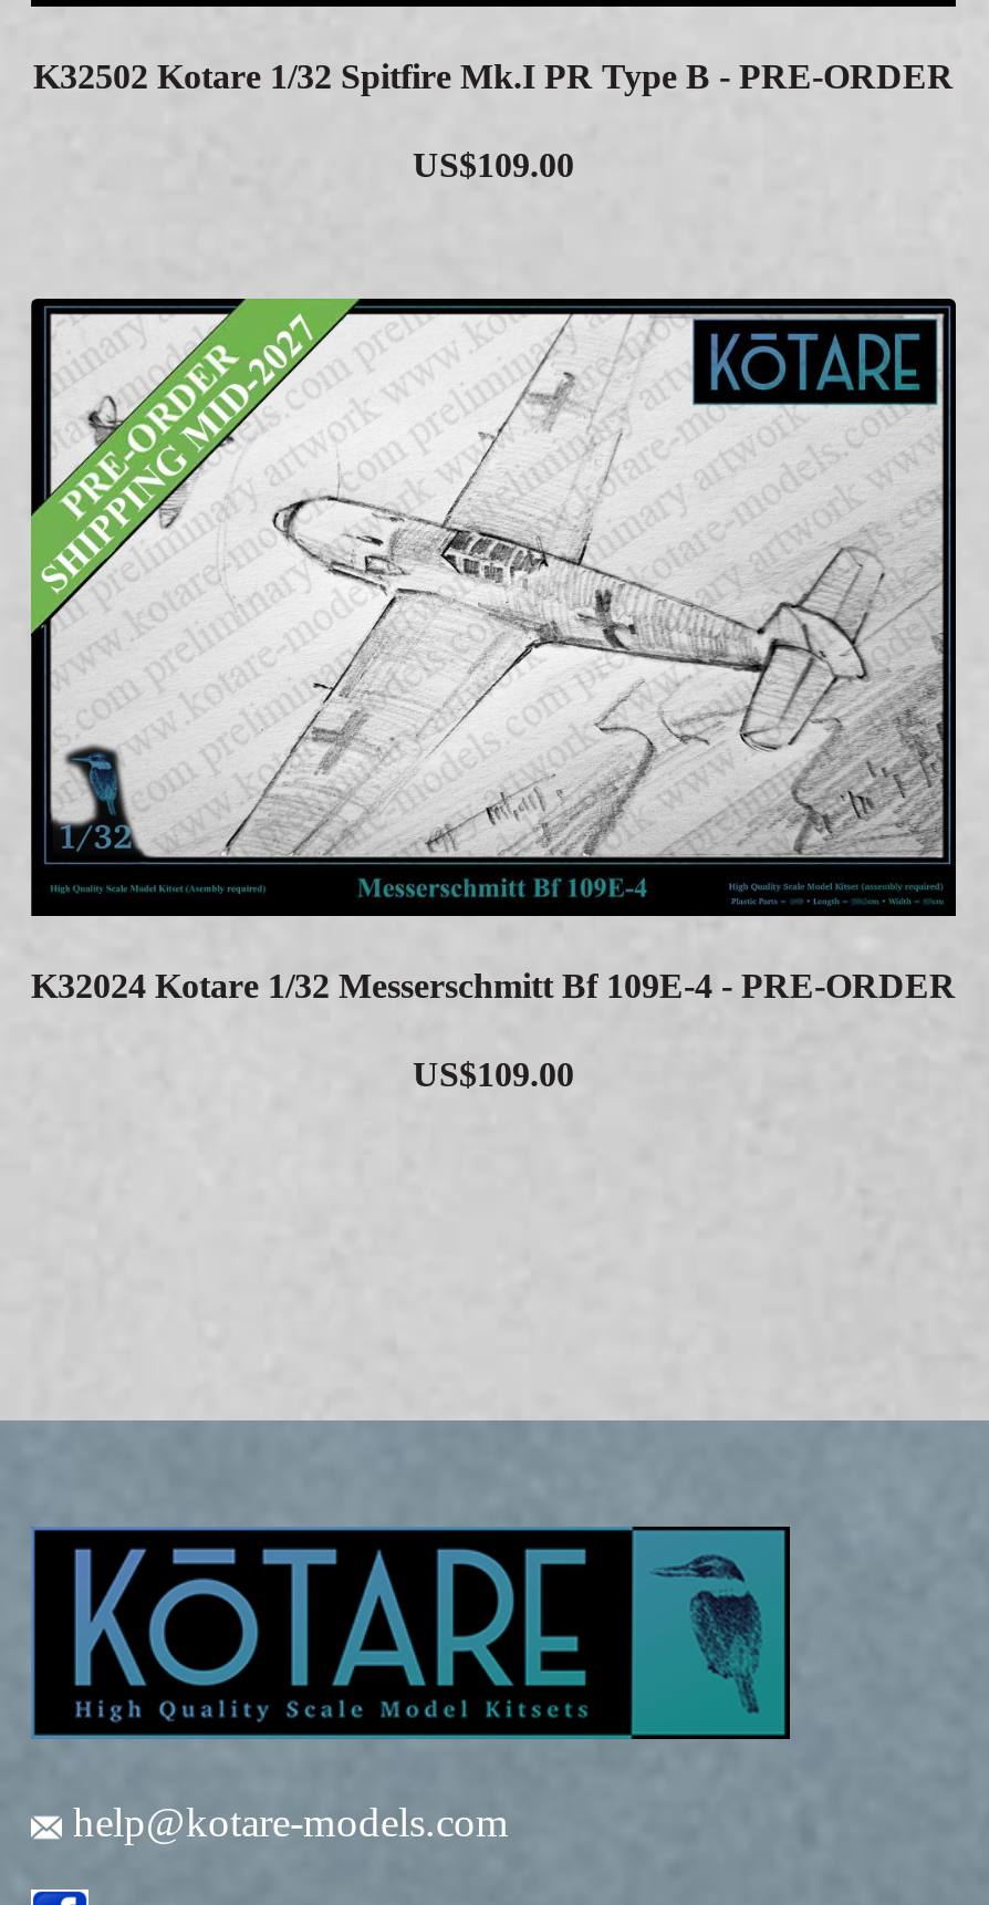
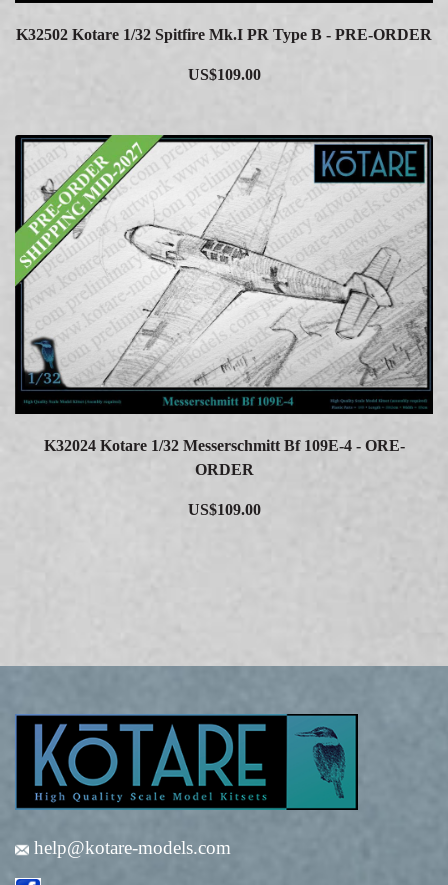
[31,966,956,1003] K32024 Kotare 1/32 Messerschmitt Bf 109E-4 - PRE-ORDER -> [43,436,404,477] K32024 Kotare 1/32 Messerschmitt Bf 109E-4 - ORE- | ORDER

